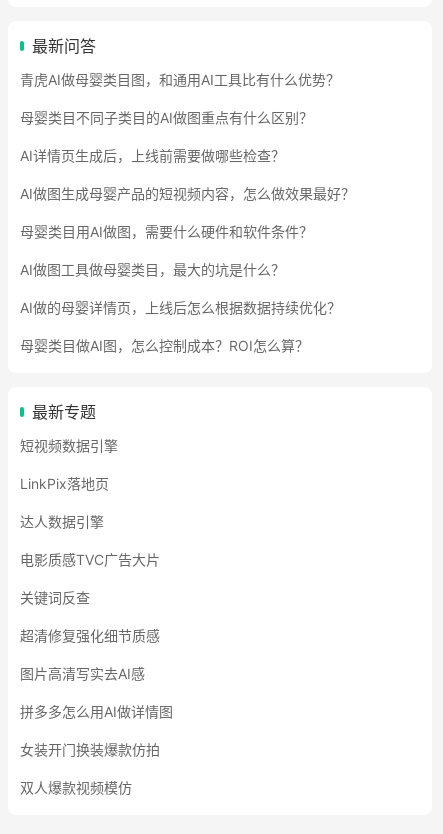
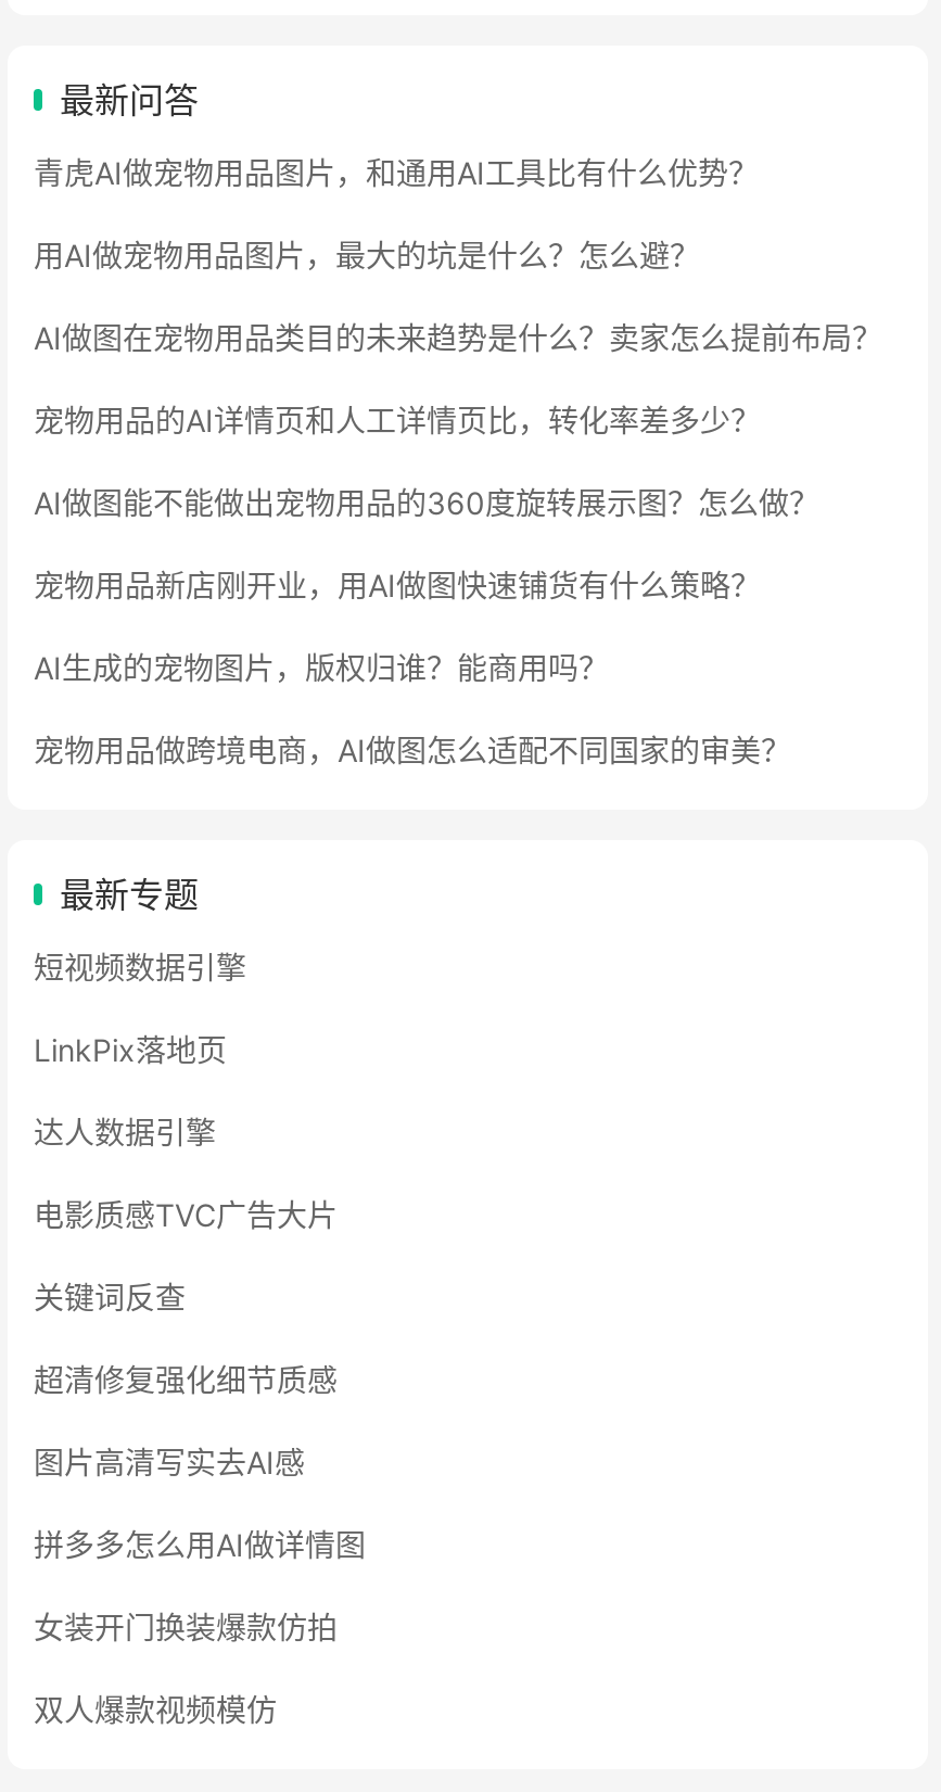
[20,71,340,88] 青虎AI做母婴类目图，和通用AI工具比有什么优势？ -> [34,154,759,191] 青虎AI做宠物用品图片，和通用AI工具比有什么优势？
[20,109,313,126] 母婴类目不同子类目的AI做图重点有什么区别？ -> [34,237,700,274] 用AI做宠物用品图片，最大的坑是什么？怎么避？
[20,147,285,164] AI详情页生成后，上线前需要做哪些检查？ -> [34,319,882,356] AI做图在宠物用品类目的未来趋势是什么？卖家怎么提前布局？
[20,185,355,202] AI做图生成母婴产品的短视频内容，怎么做效果最好？ -> [34,402,761,439] 宠物用品的AI详情页和人工详情页比，转化率差多少？
[20,223,313,240] 母婴类目用AI做图，需要什么硬件和软件条件？ -> [34,484,819,521] AI做图能不能做出宠物用品的360度旋转展示图？怎么做？
[20,261,285,278] AI做图工具做母婴类目，最大的坑是什么？ -> [34,567,761,603] 宠物用品新店刚开业，用AI做图快速铺货有什么策略？
[20,299,341,316] AI做的母婴详情页，上线后怎么根据数据持续优化？ -> [34,649,609,686] AI生成的宠物图片，版权归谁？能商用吗？
[20,337,309,354] 母婴类目做AI图，怎么控制成本？ROI怎么算？ -> [34,732,791,768] 宠物用品做跨境电商，AI做图怎么适配不同国家的审美？

